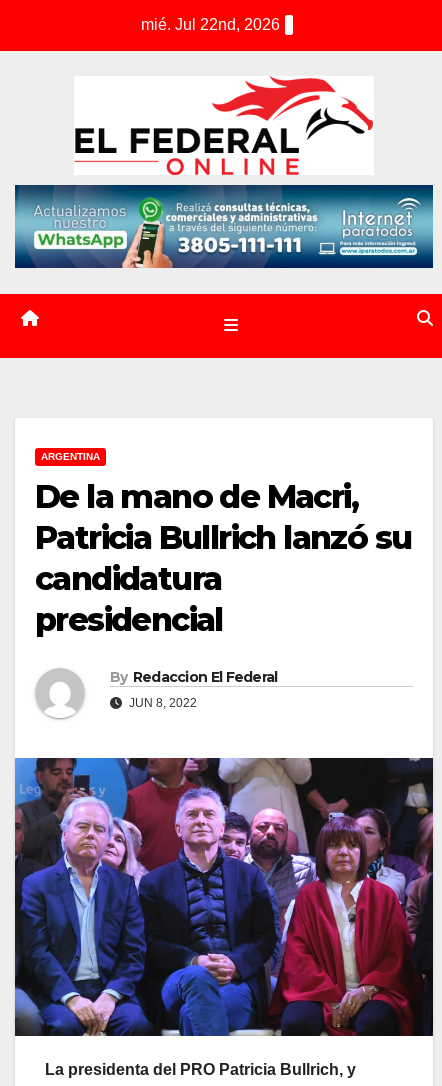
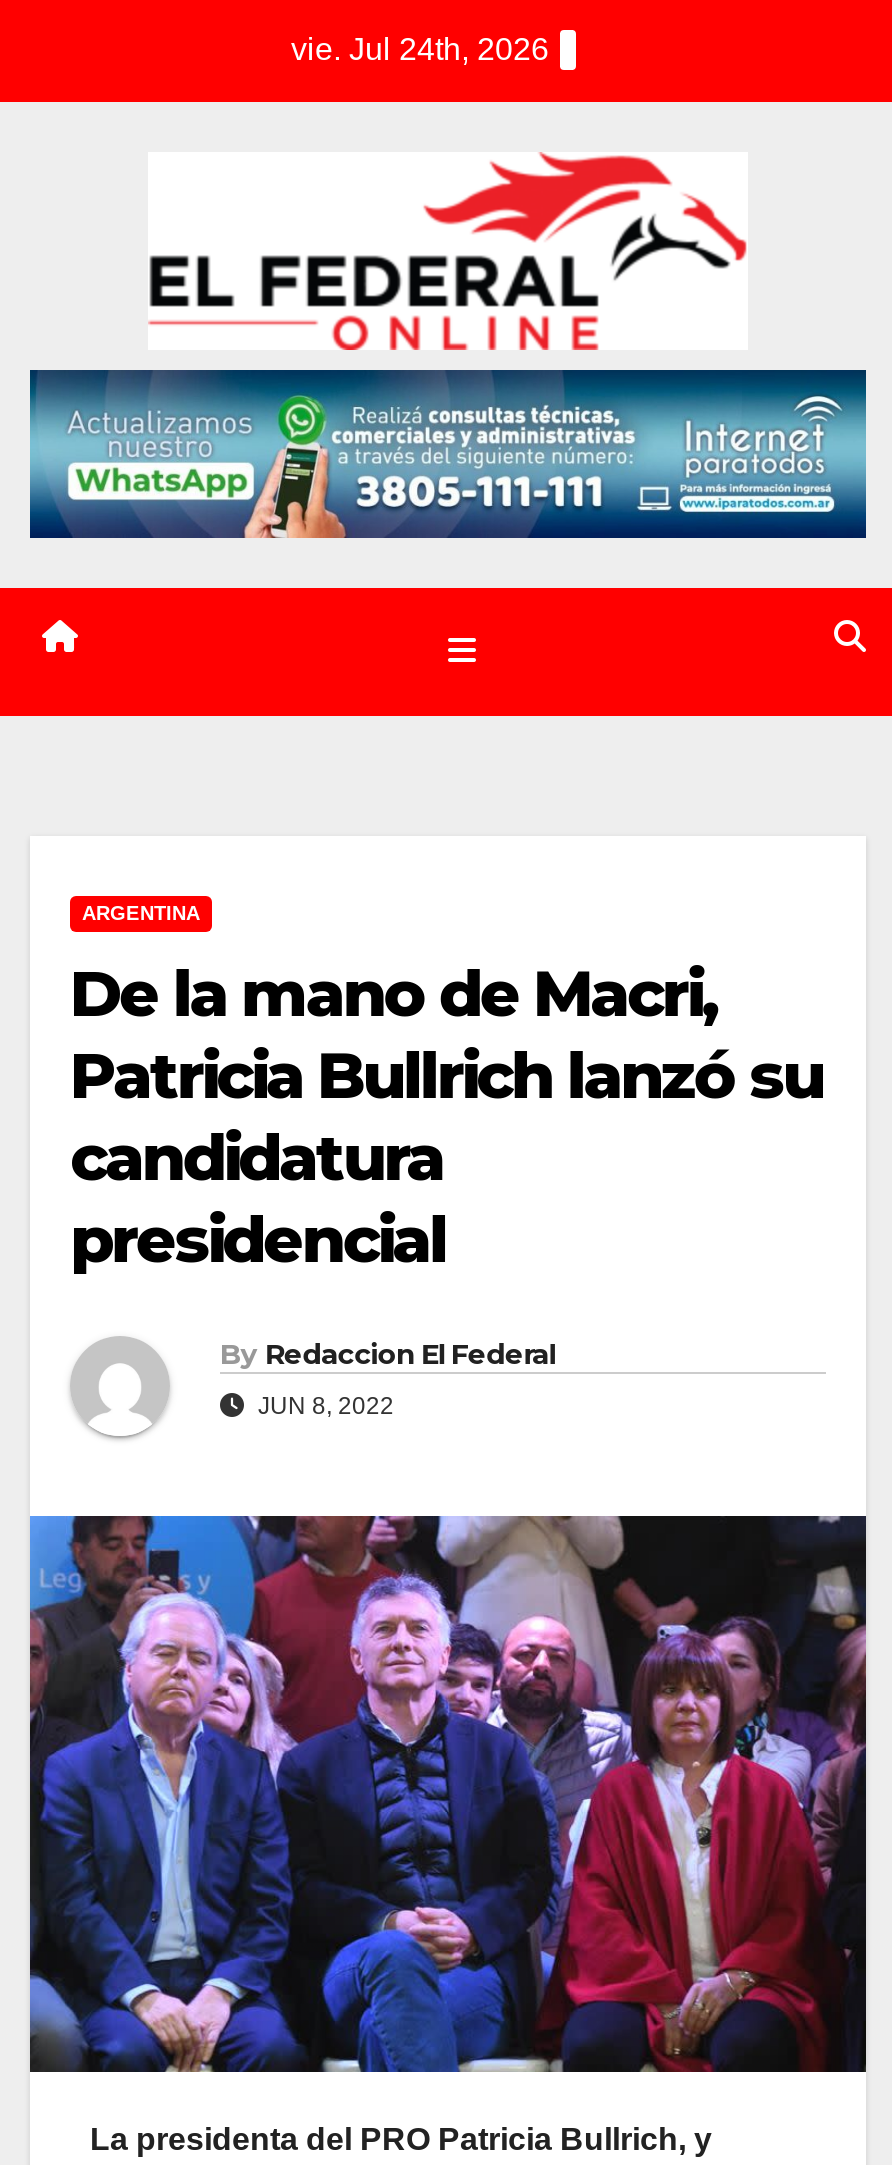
[140,16,279,33] mié. Jul 22nd, 2026 -> [291,32,549,66] vie. Jul 24th, 2026

